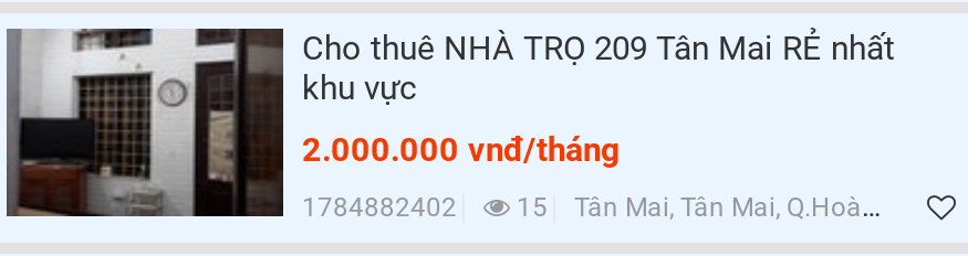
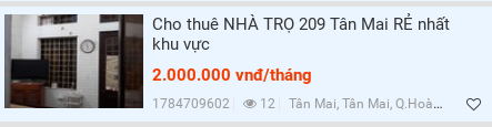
[302,192,457,223] 1784882402 -> [153,96,230,112] 1784709602
[510,192,547,223] 15 -> [257,96,276,112] 12

